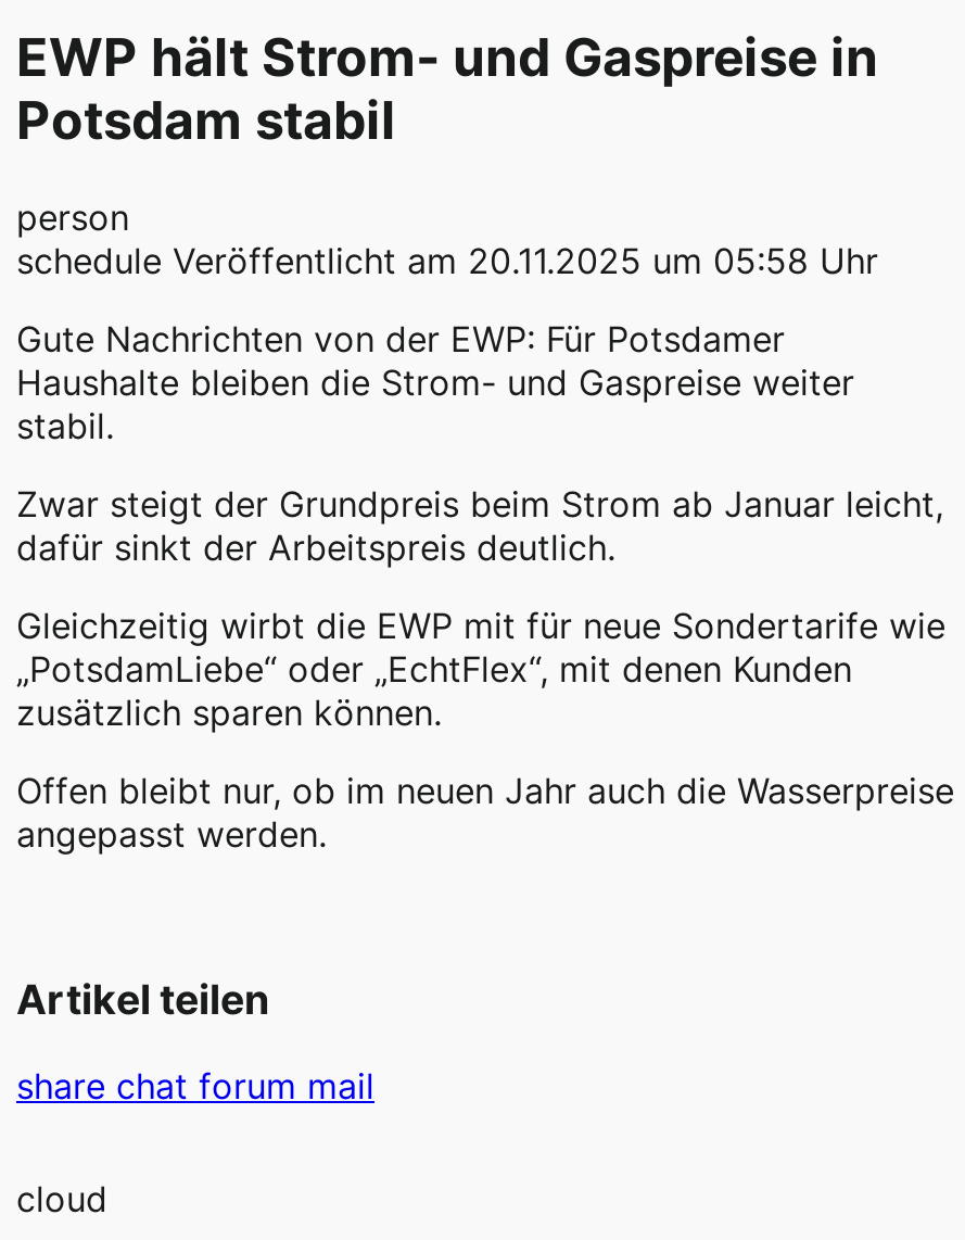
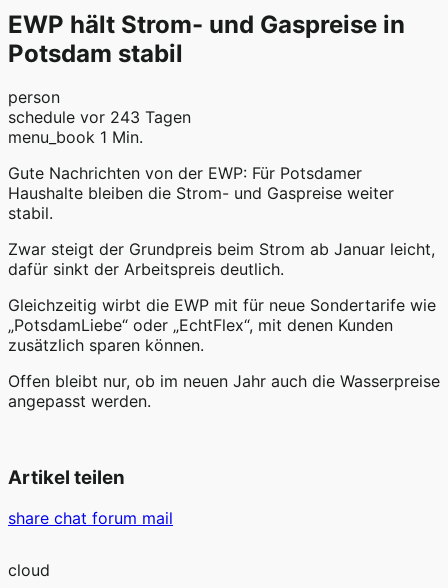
[16,239,878,282] schedule Veröffentlicht am 20.11.2025 um 05:58 Uhr -> [8,107,191,147] schedule vor 243 Tagen | menu_book 1 Min.

